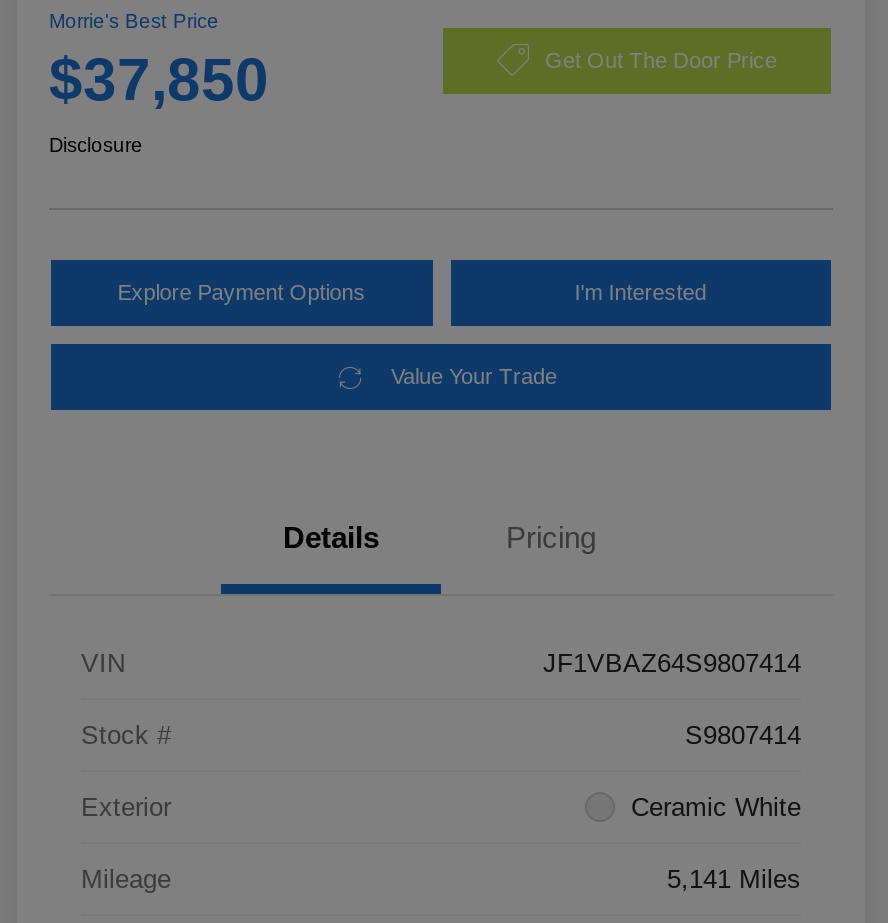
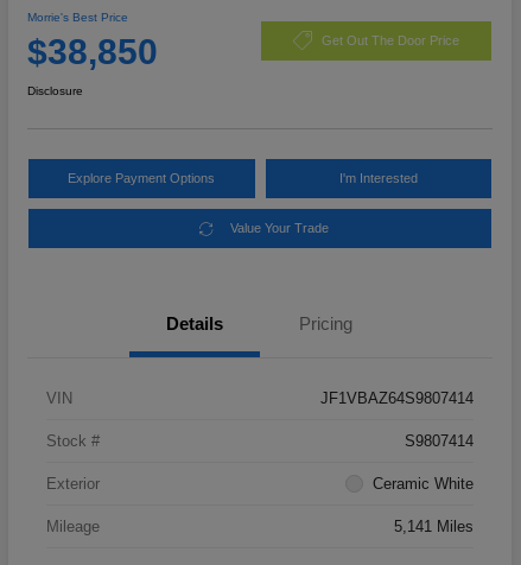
[49,46,269,112] $37,850 -> [27,32,158,71] $38,850

